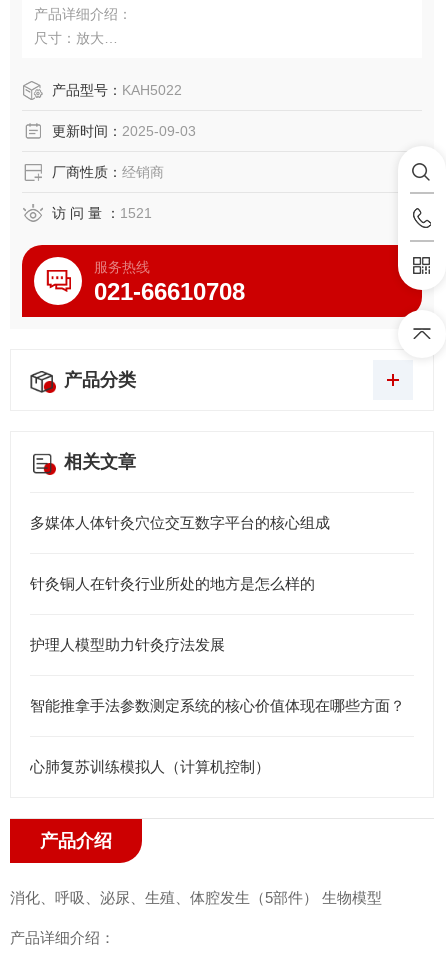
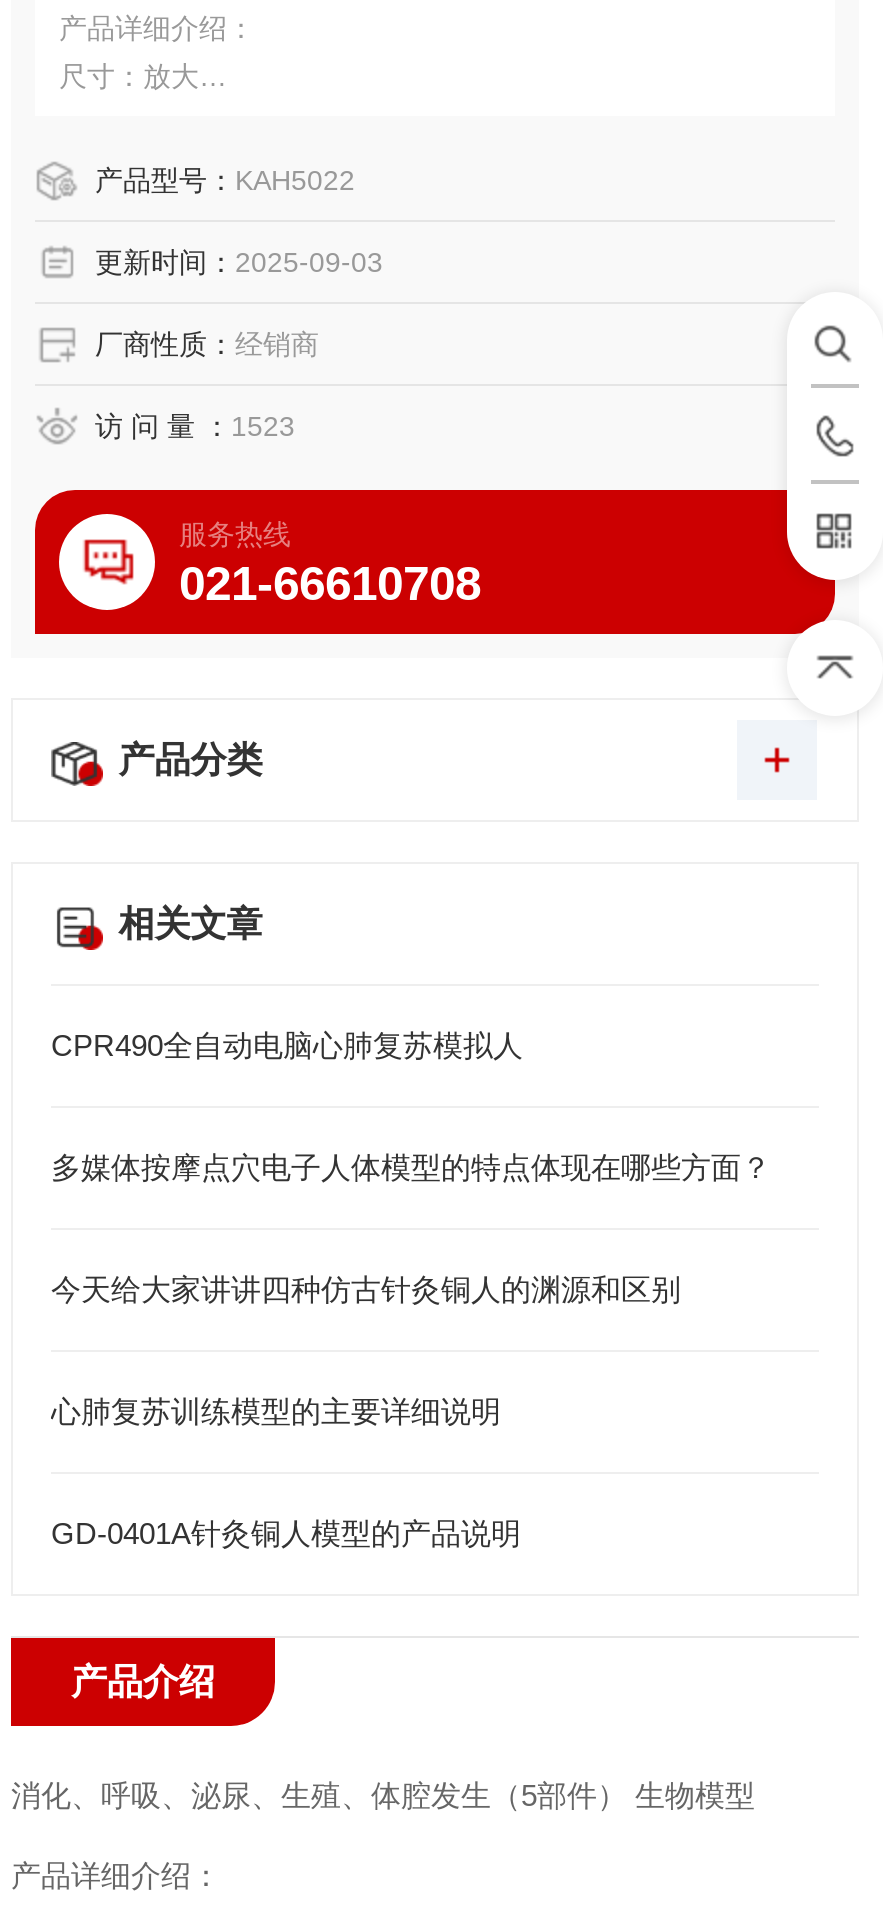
[52,205,152,221] 访 问 量 ：1521 -> [95,410,295,442] 访 问 量 ：1523
[30,514,330,531] 多媒体人体针灸穴位交互数字平台的核心组成 -> [51,1028,523,1062] CPR490全自动电脑心肺复苏模拟人
[30,575,315,592] 针灸铜人在针灸行业所处的地方是怎么样的 -> [51,1150,771,1184] 多媒体按摩点穴电子人体模型的特点体现在哪些方面？
[30,636,225,653] 护理人模型助力针灸疗法发展 -> [51,1272,681,1306] 今天给大家讲讲四种仿古针灸铜人的渊源和区别
[30,697,405,714] 智能推拿手法参数测定系统的核心价值体现在哪些方面？ -> [51,1394,501,1428] 心肺复苏训练模型的主要详细说明
[30,758,270,775] 心肺复苏训练模拟人（计算机控制） -> [51,1516,521,1550] GD-0401A针灸铜人模型的产品说明

